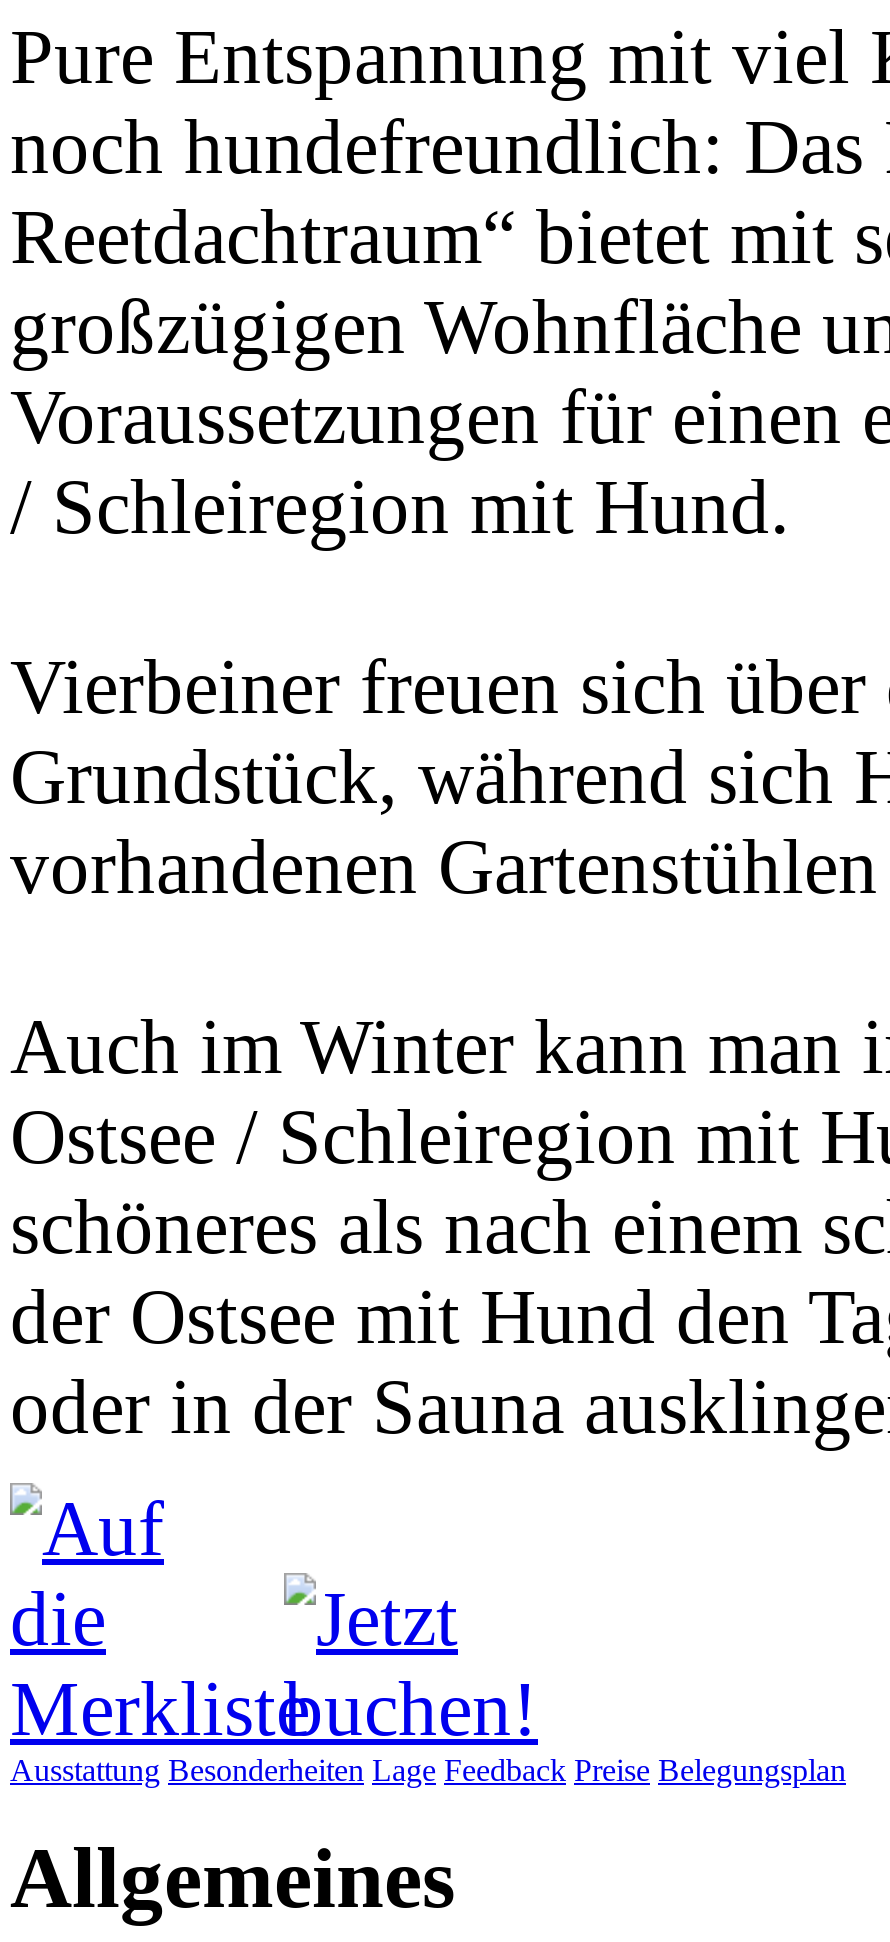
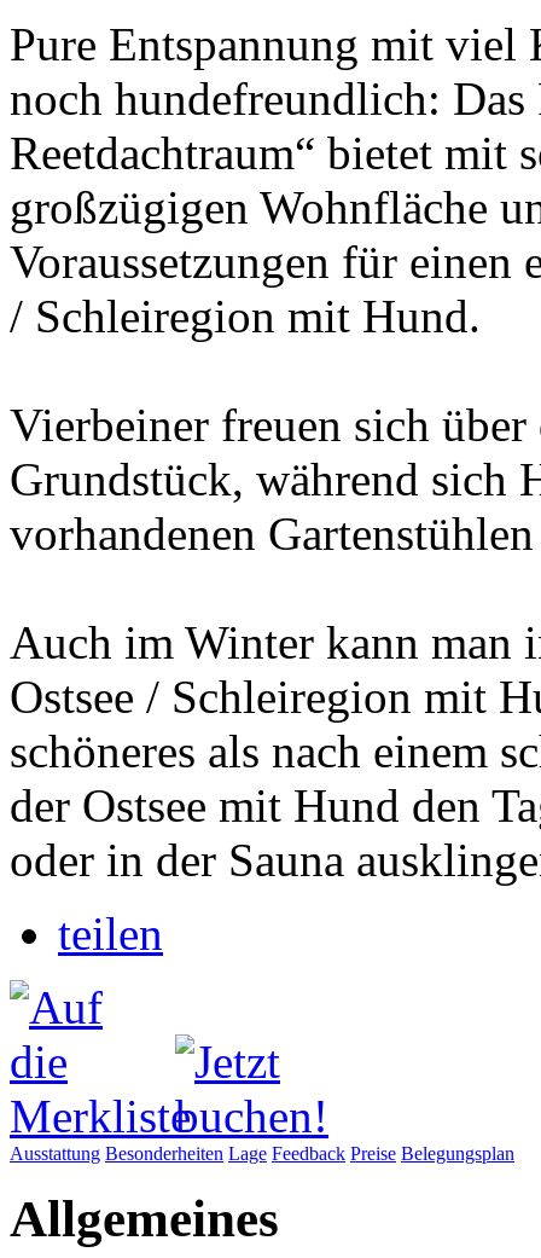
none -> [58,908,163,960] teilen

